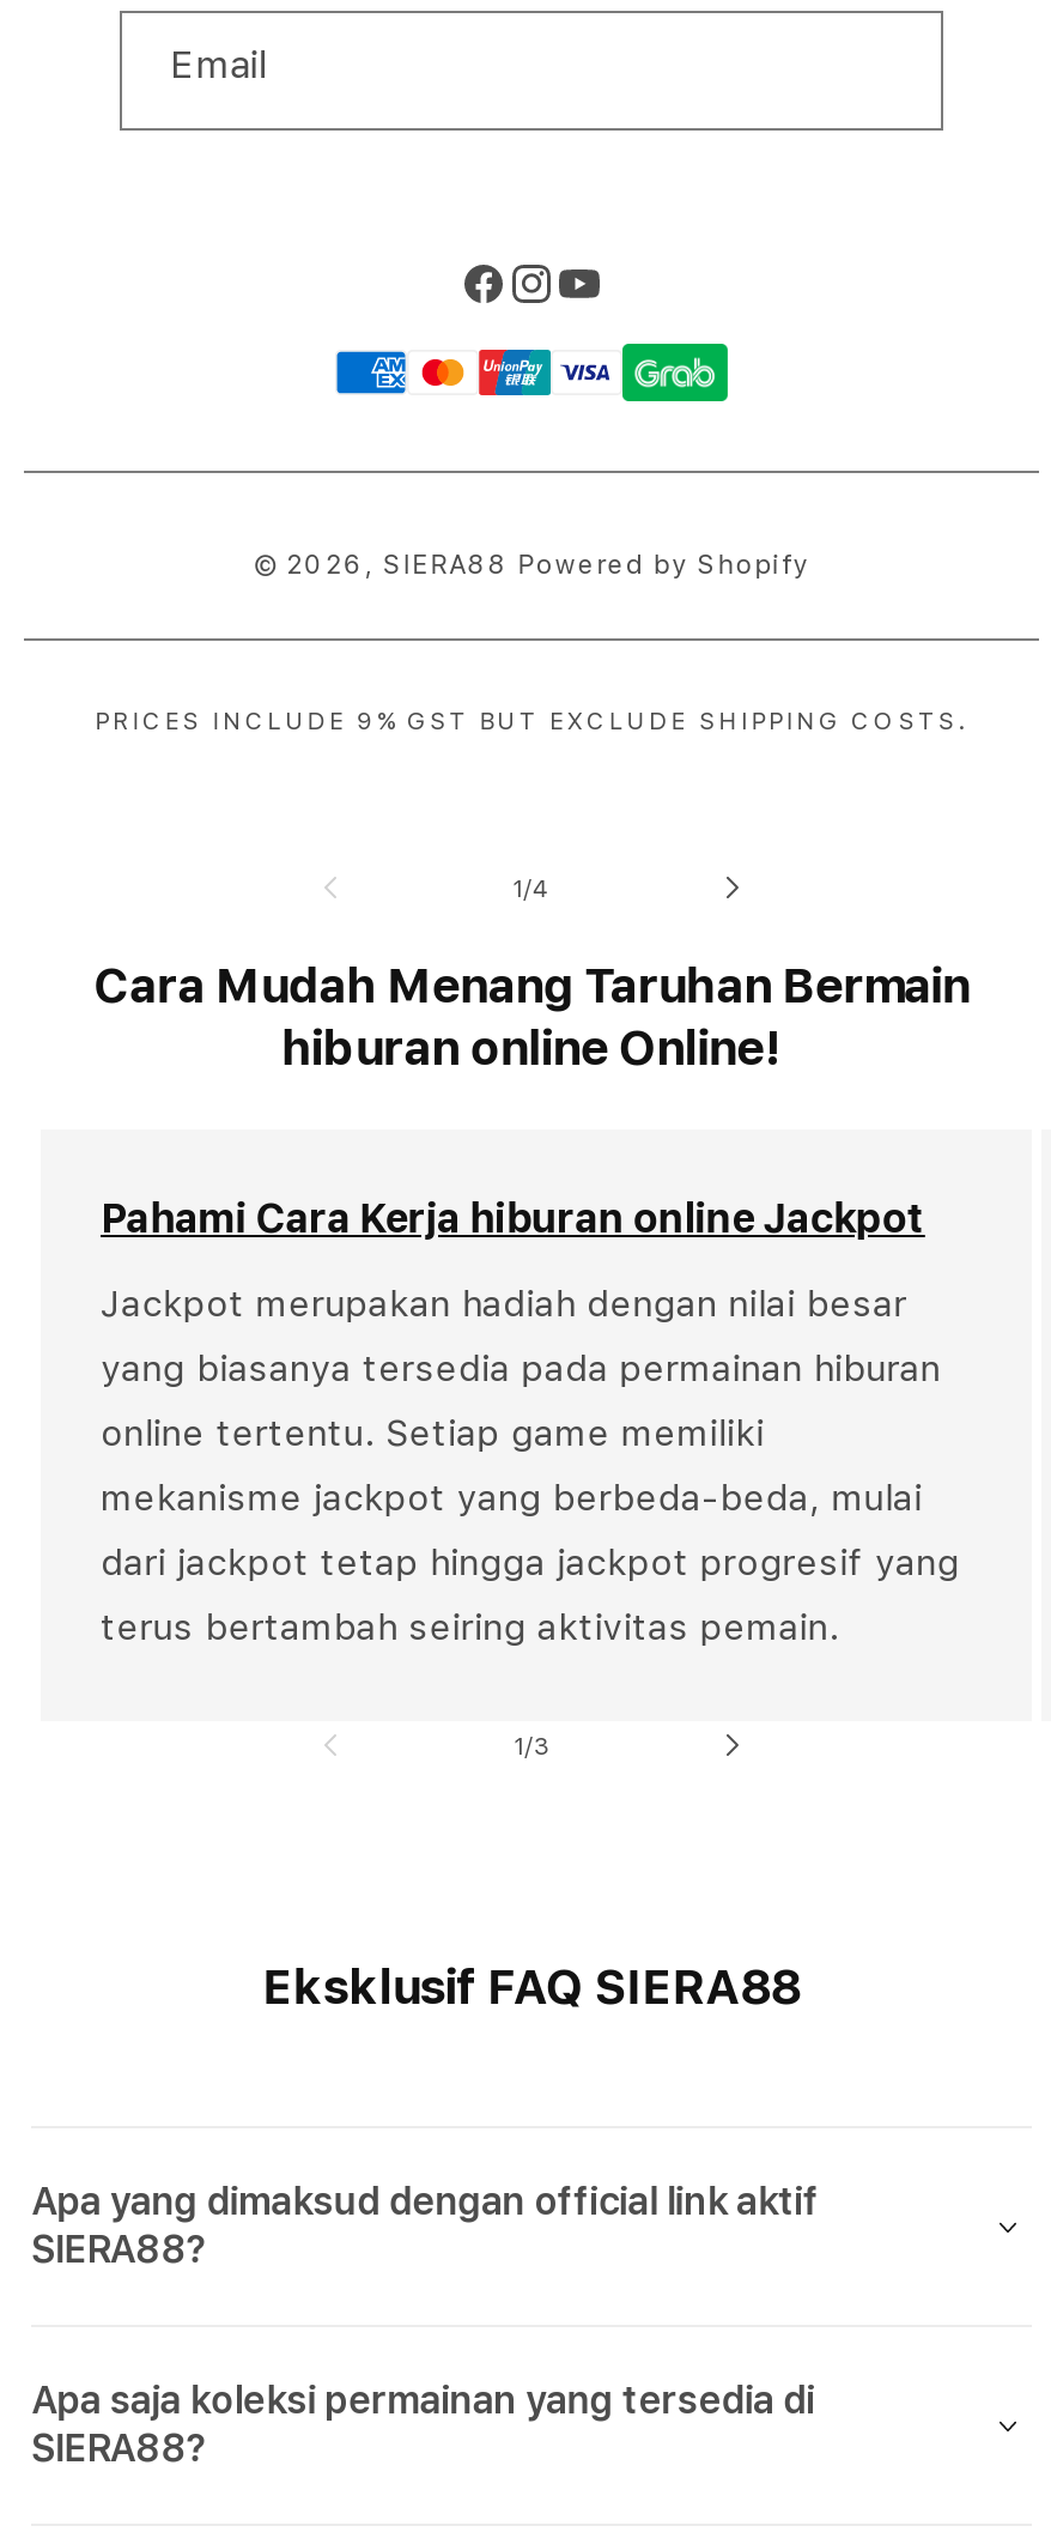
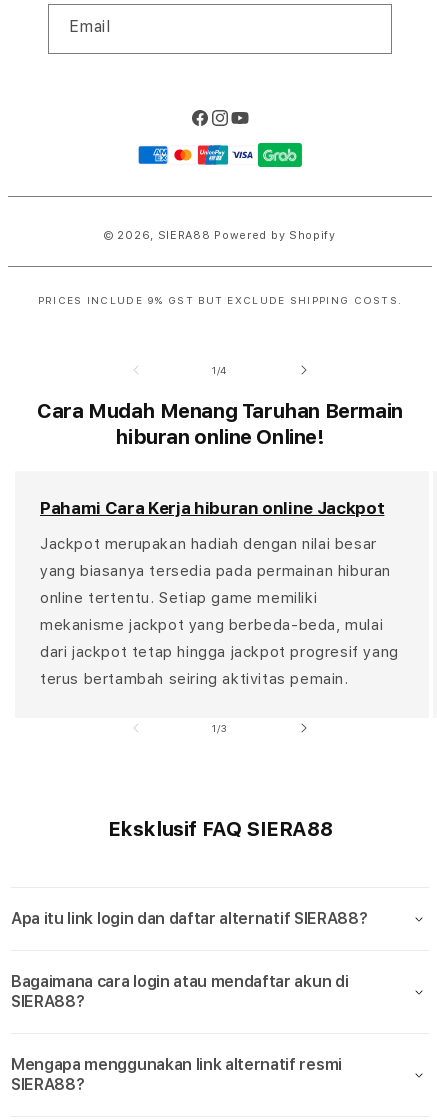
[31,2179,819,2224] Apa yang dimaksud dengan official link aktif -> [11,909,367,991] Apa itu link login dan daftar alternatif SIERA88? | Bagaimana cara login atau mendaftar akun di
[31,2378,814,2423] Apa saja koleksi permainan yang tersedia di -> [11,1055,342,1074] Mengapa menggunakan link alternatif resmi

